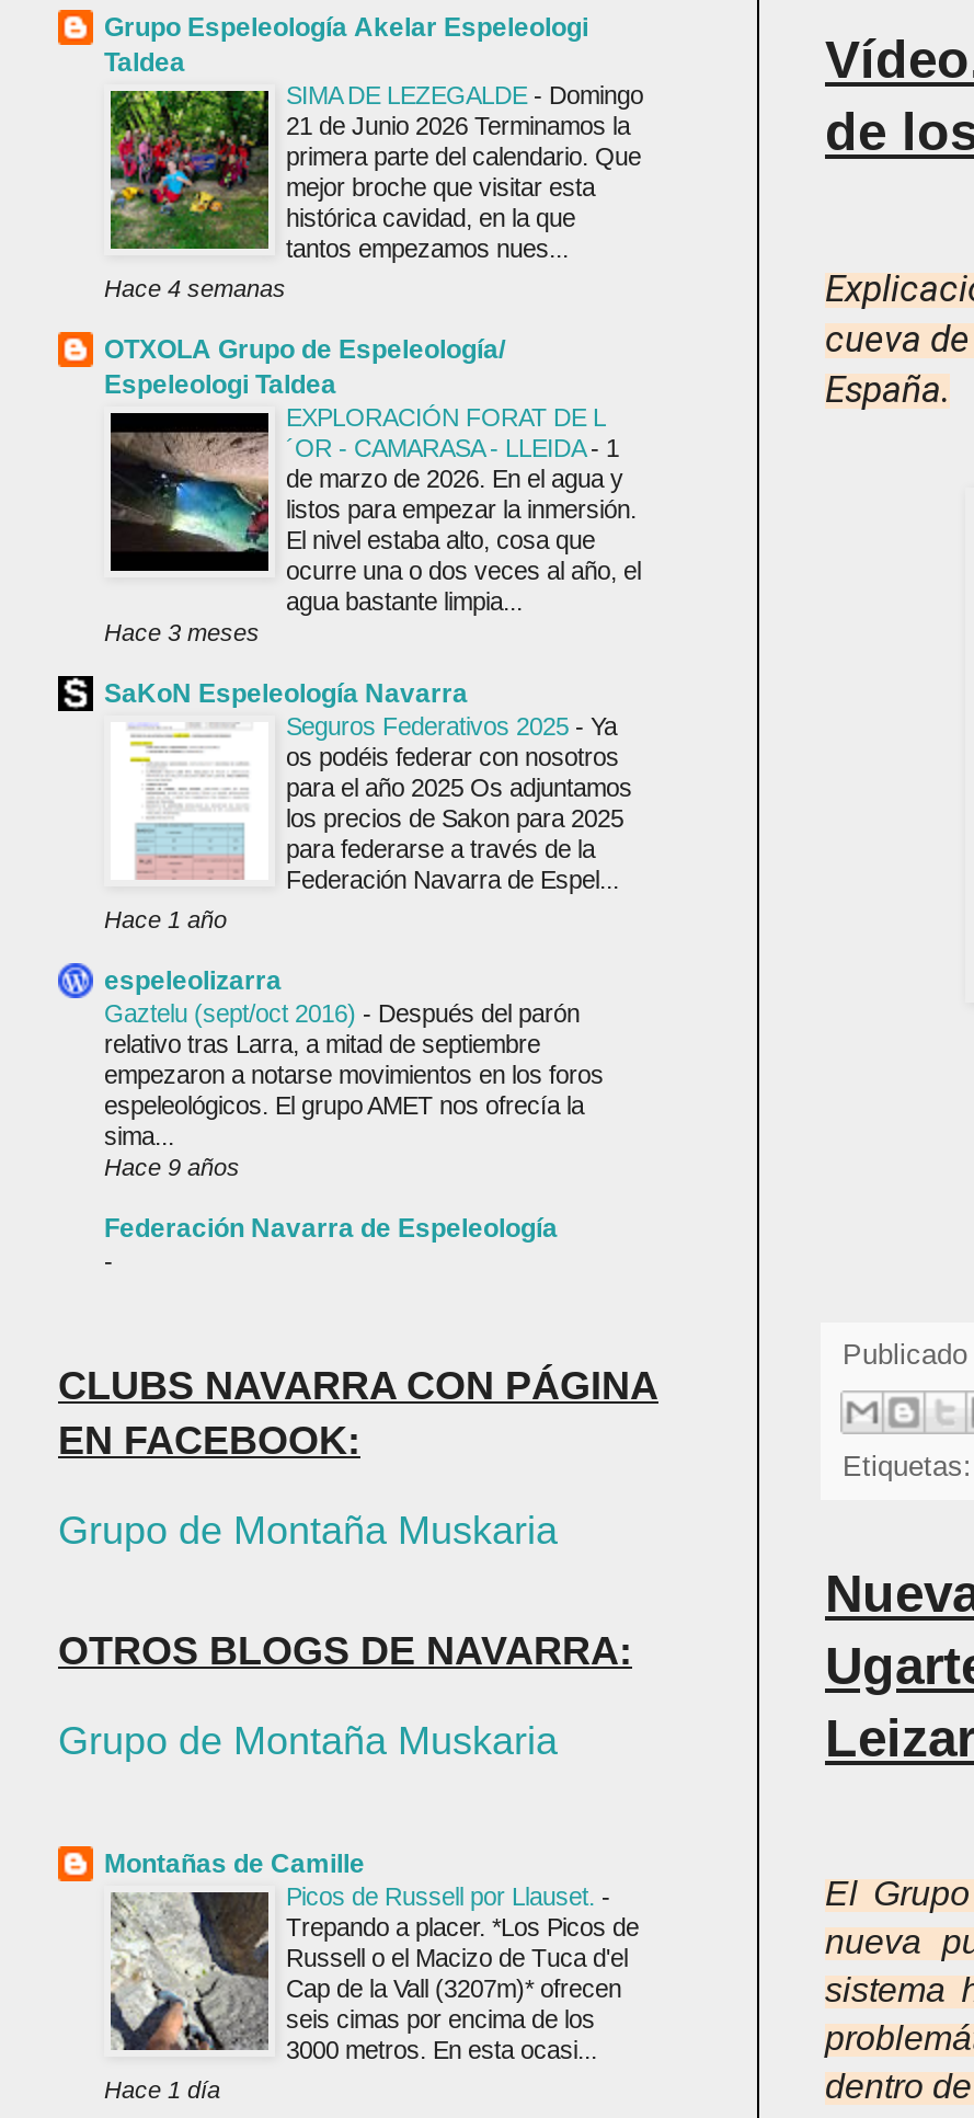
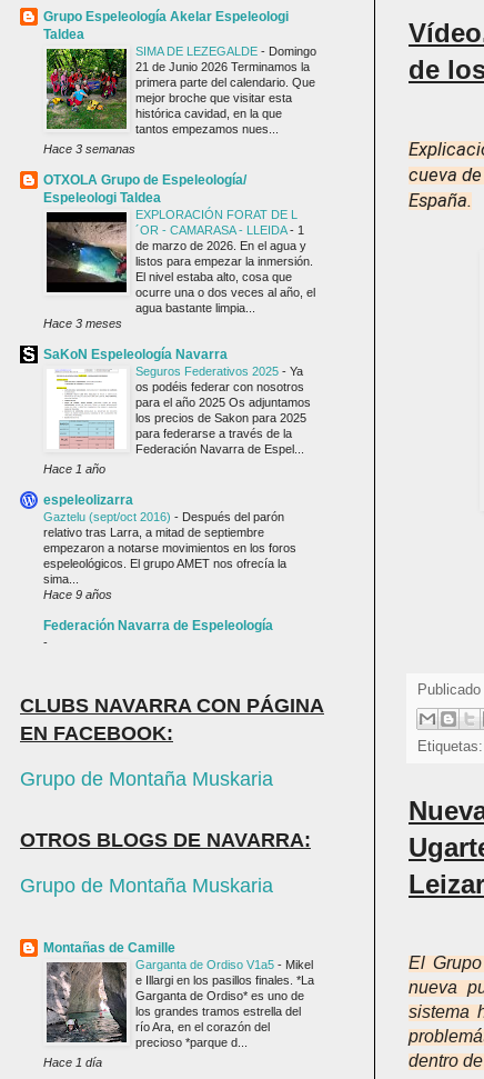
[104,275,286,301] Hace 4 semanas -> [43,142,135,156] Hace 3 semanas
[111,1884,639,2063] [image] | Picos de Russell por Llauset. - | Trepando a placer. *Los Picos de | Russell o el Macizo de Tuca d'el | Cap de la Vall (3207m)* ofrecen | seis cimas por encima de los | 3000 metros. En esta ocasi... -> [46,958,314,1049] [image] | Garganta de Ordiso V1a5 - Mikel | e Illargi en los pasillos finales. *La | Garganta de Ordiso* es uno de | los grandes tramos estrella del | río Ara, en el corazón del | precioso *parque d...

